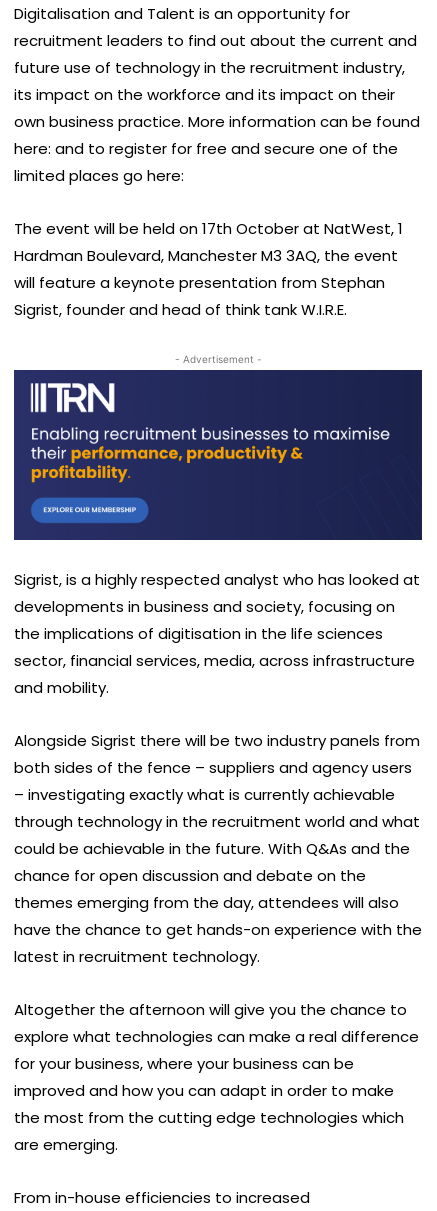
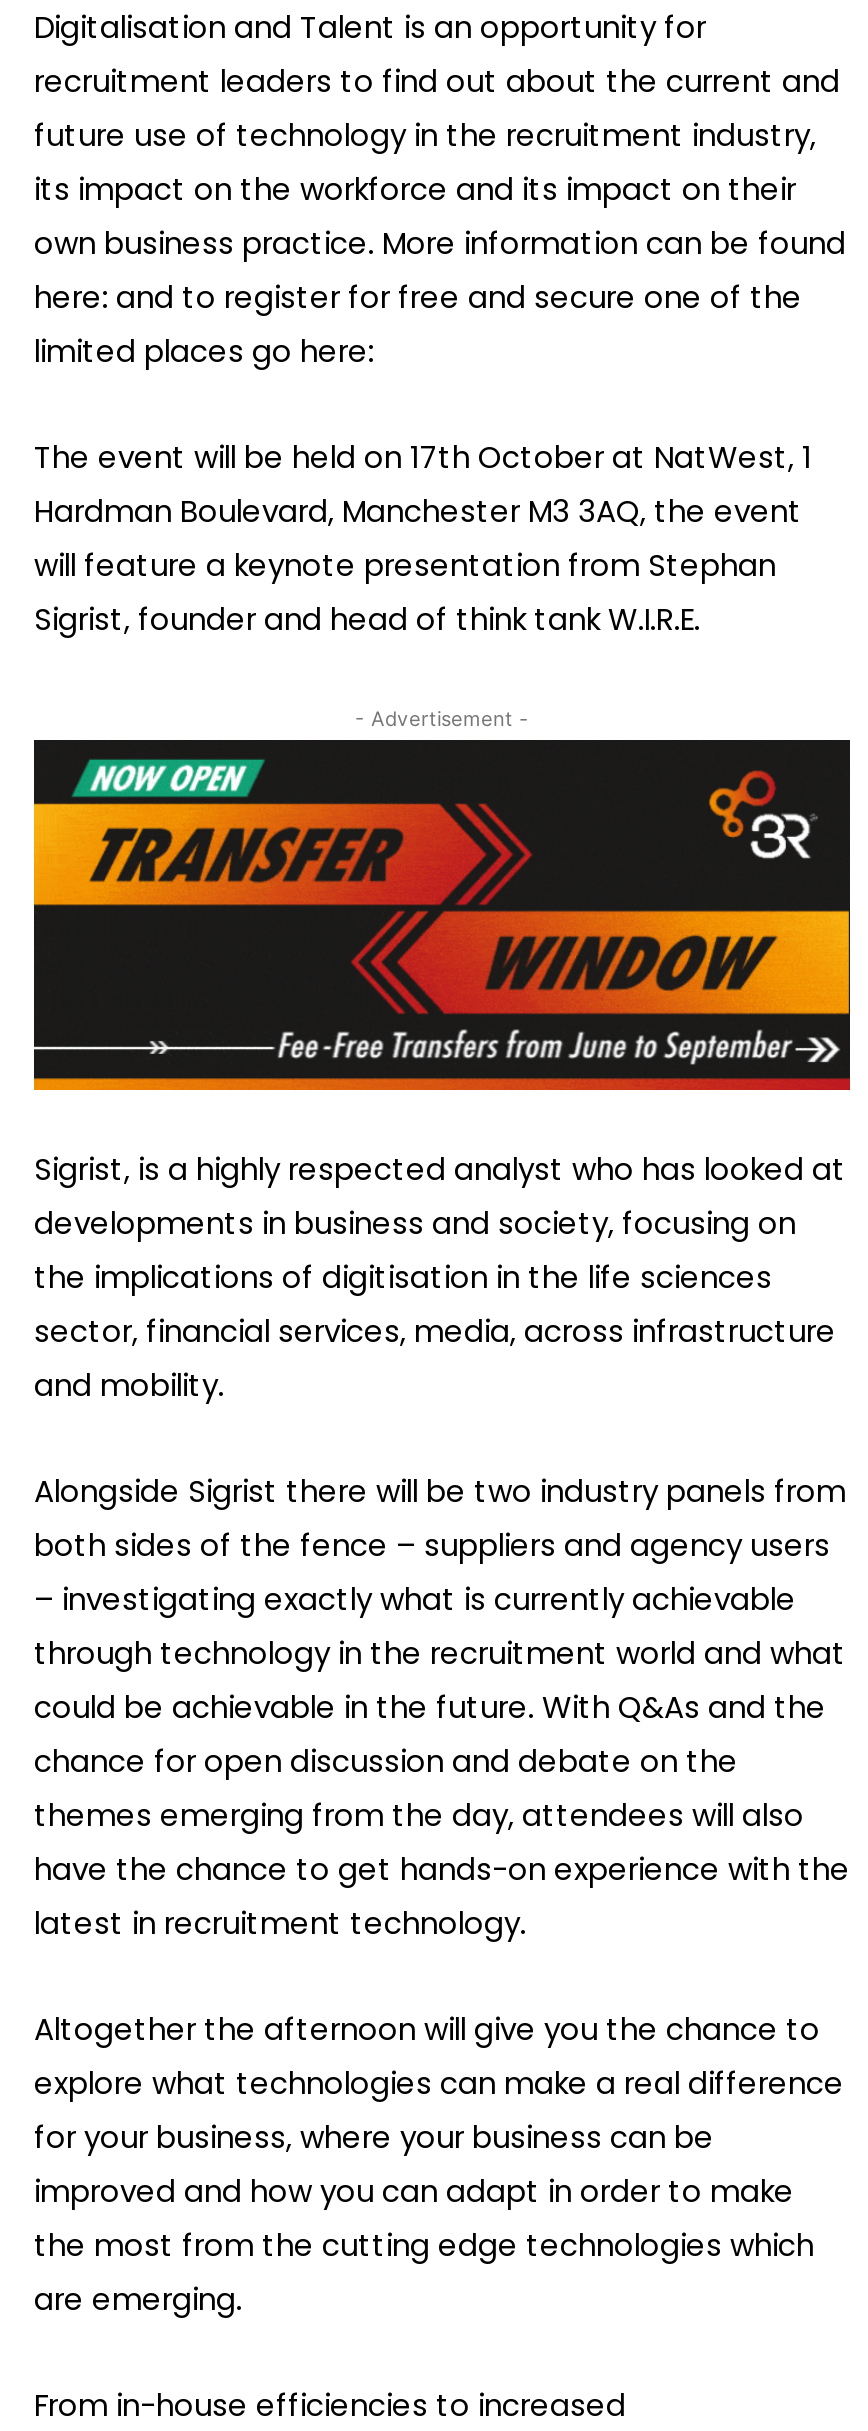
[13,370,423,541] [image] -> [32,740,852,1092] [image]

